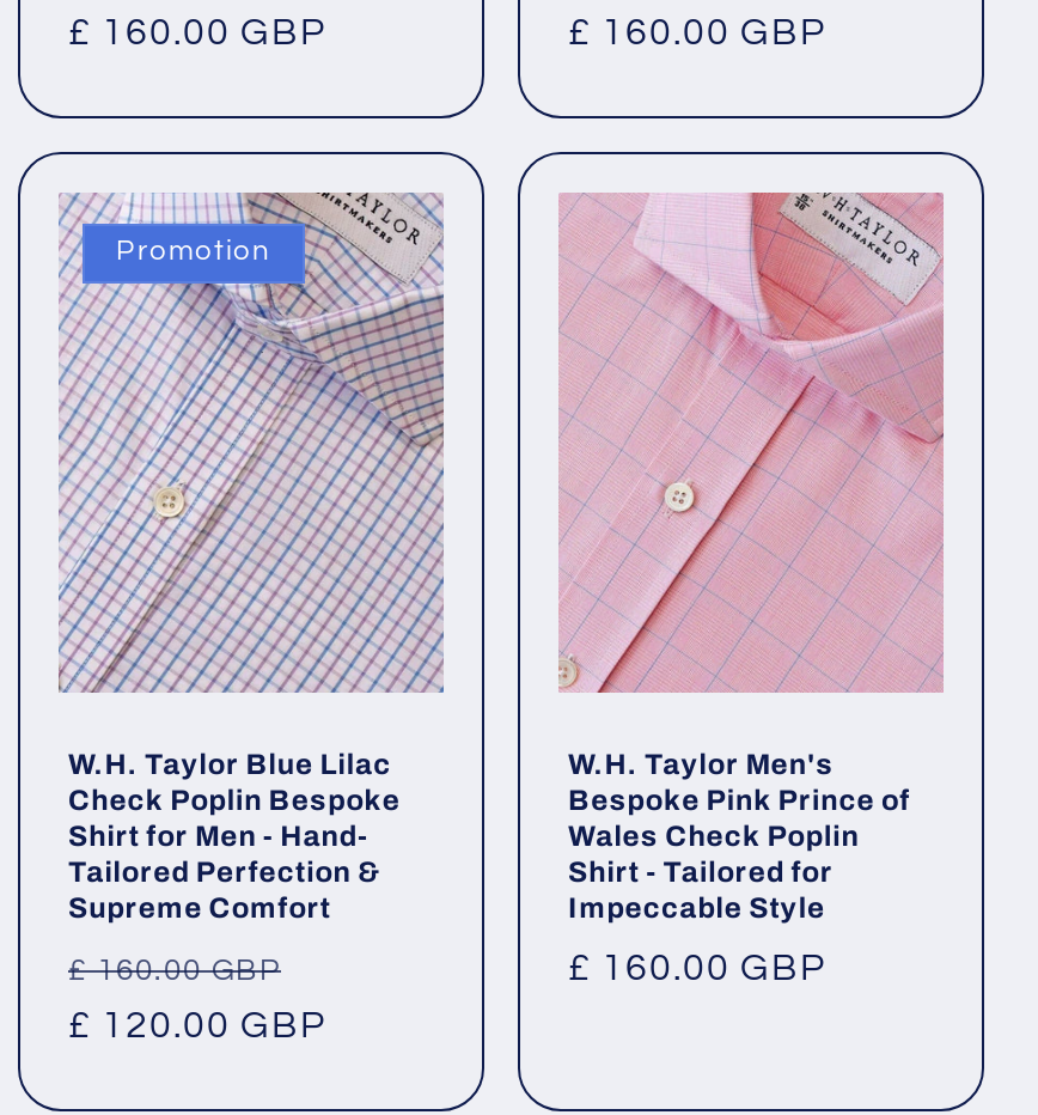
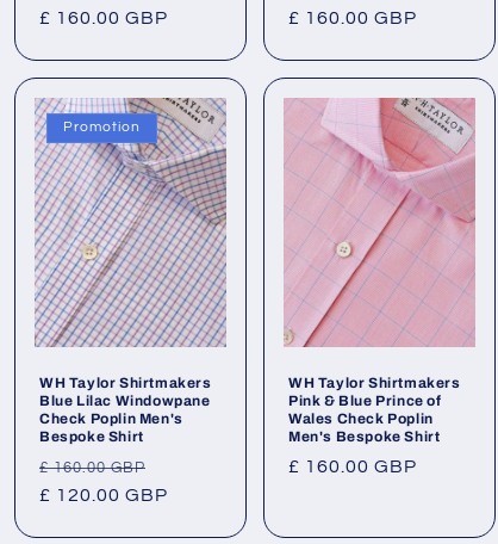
[68,748,401,925] W.H. Taylor Blue Lilac | Check Poplin Bespoke | Shirt for Men - Hand- | Tailored Perfection & | Supreme Comfort -> [39,375,212,445] WH Taylor Shirtmakers | Blue Lilac Windowpane | Check Poplin Men's | Bespoke Shirt
[568,748,911,817] W.H. Taylor Men's | Bespoke Pink Prince of -> [288,375,461,409] WH Taylor Shirtmakers | Pink & Blue Prince of
[568,856,834,925] Shirt - Tailored for | Impeccable Style -> [288,428,440,445] Men's Bespoke Shirt

